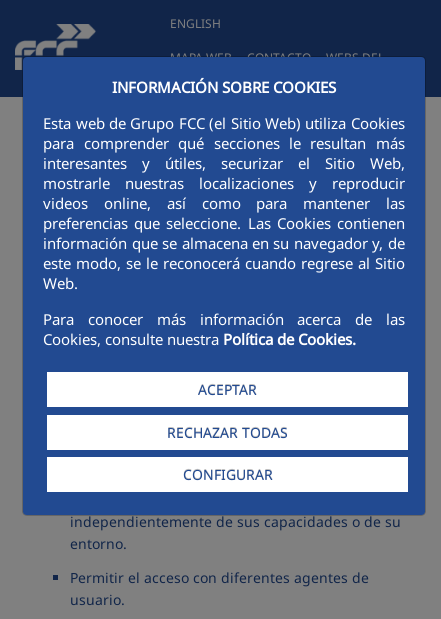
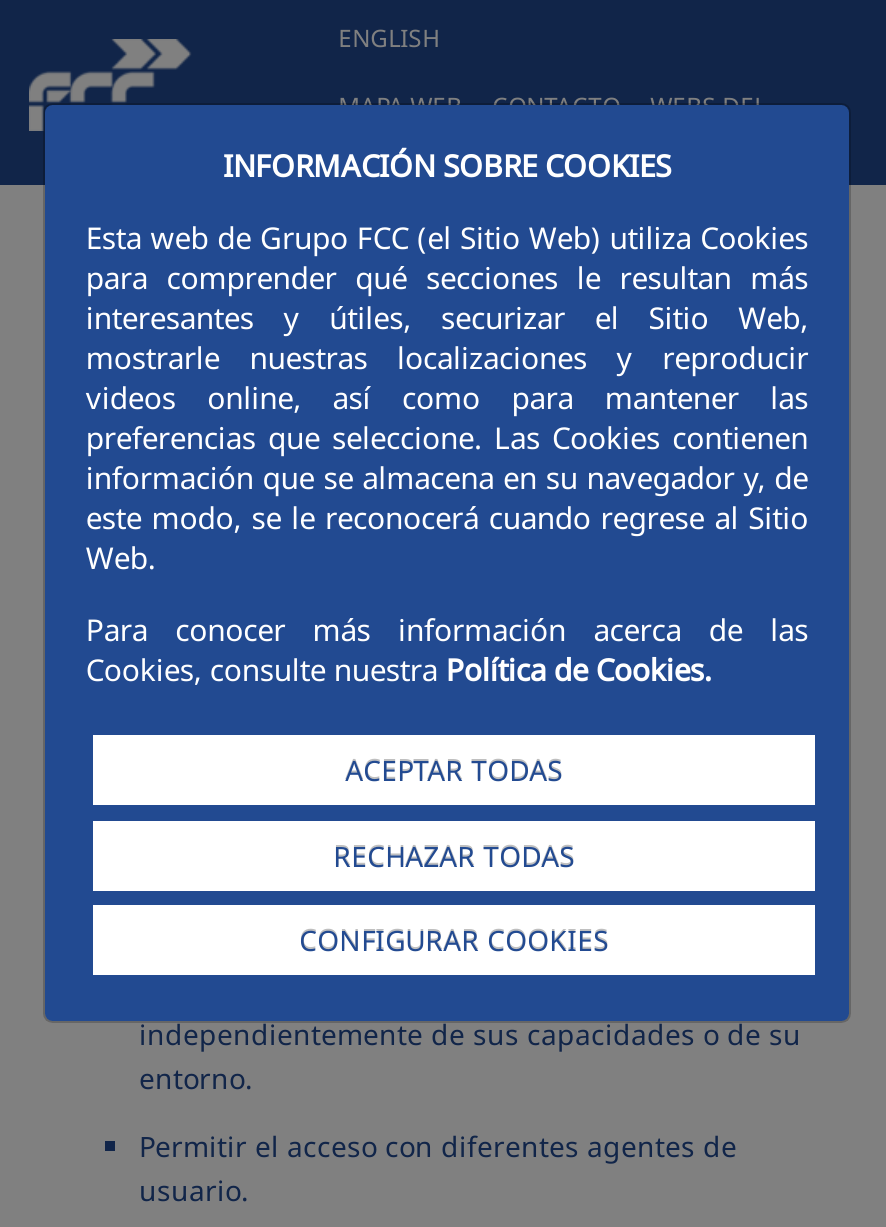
[198,380,257,399] ACEPTAR -> [345,752,563,790] ACEPTAR TODAS
[183,465,273,484] CONFIGURAR -> [299,920,609,958] CONFIGURAR COOKIES

